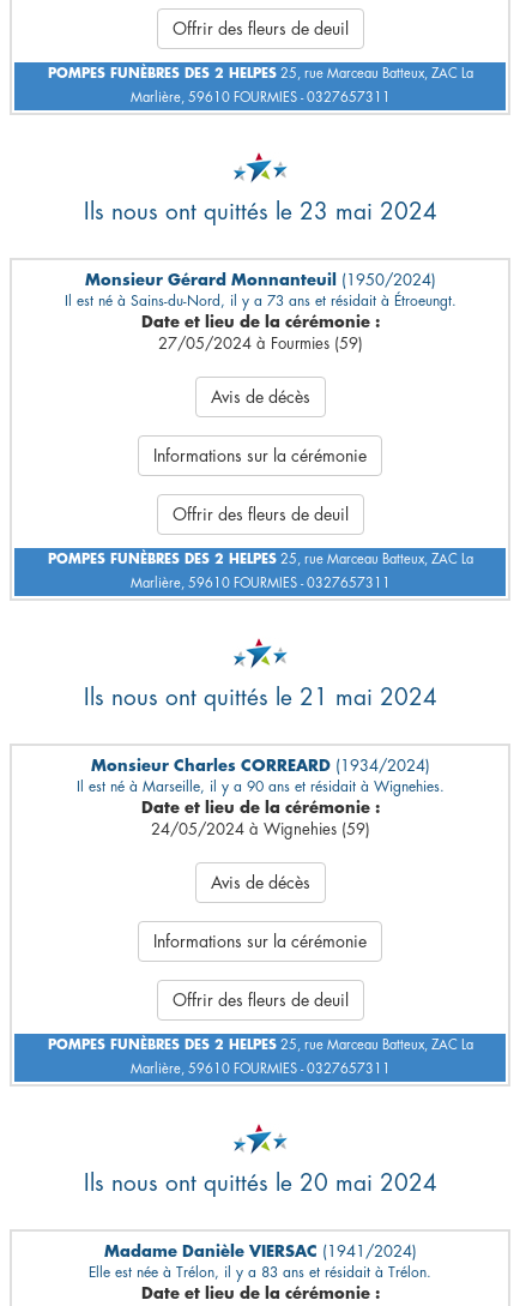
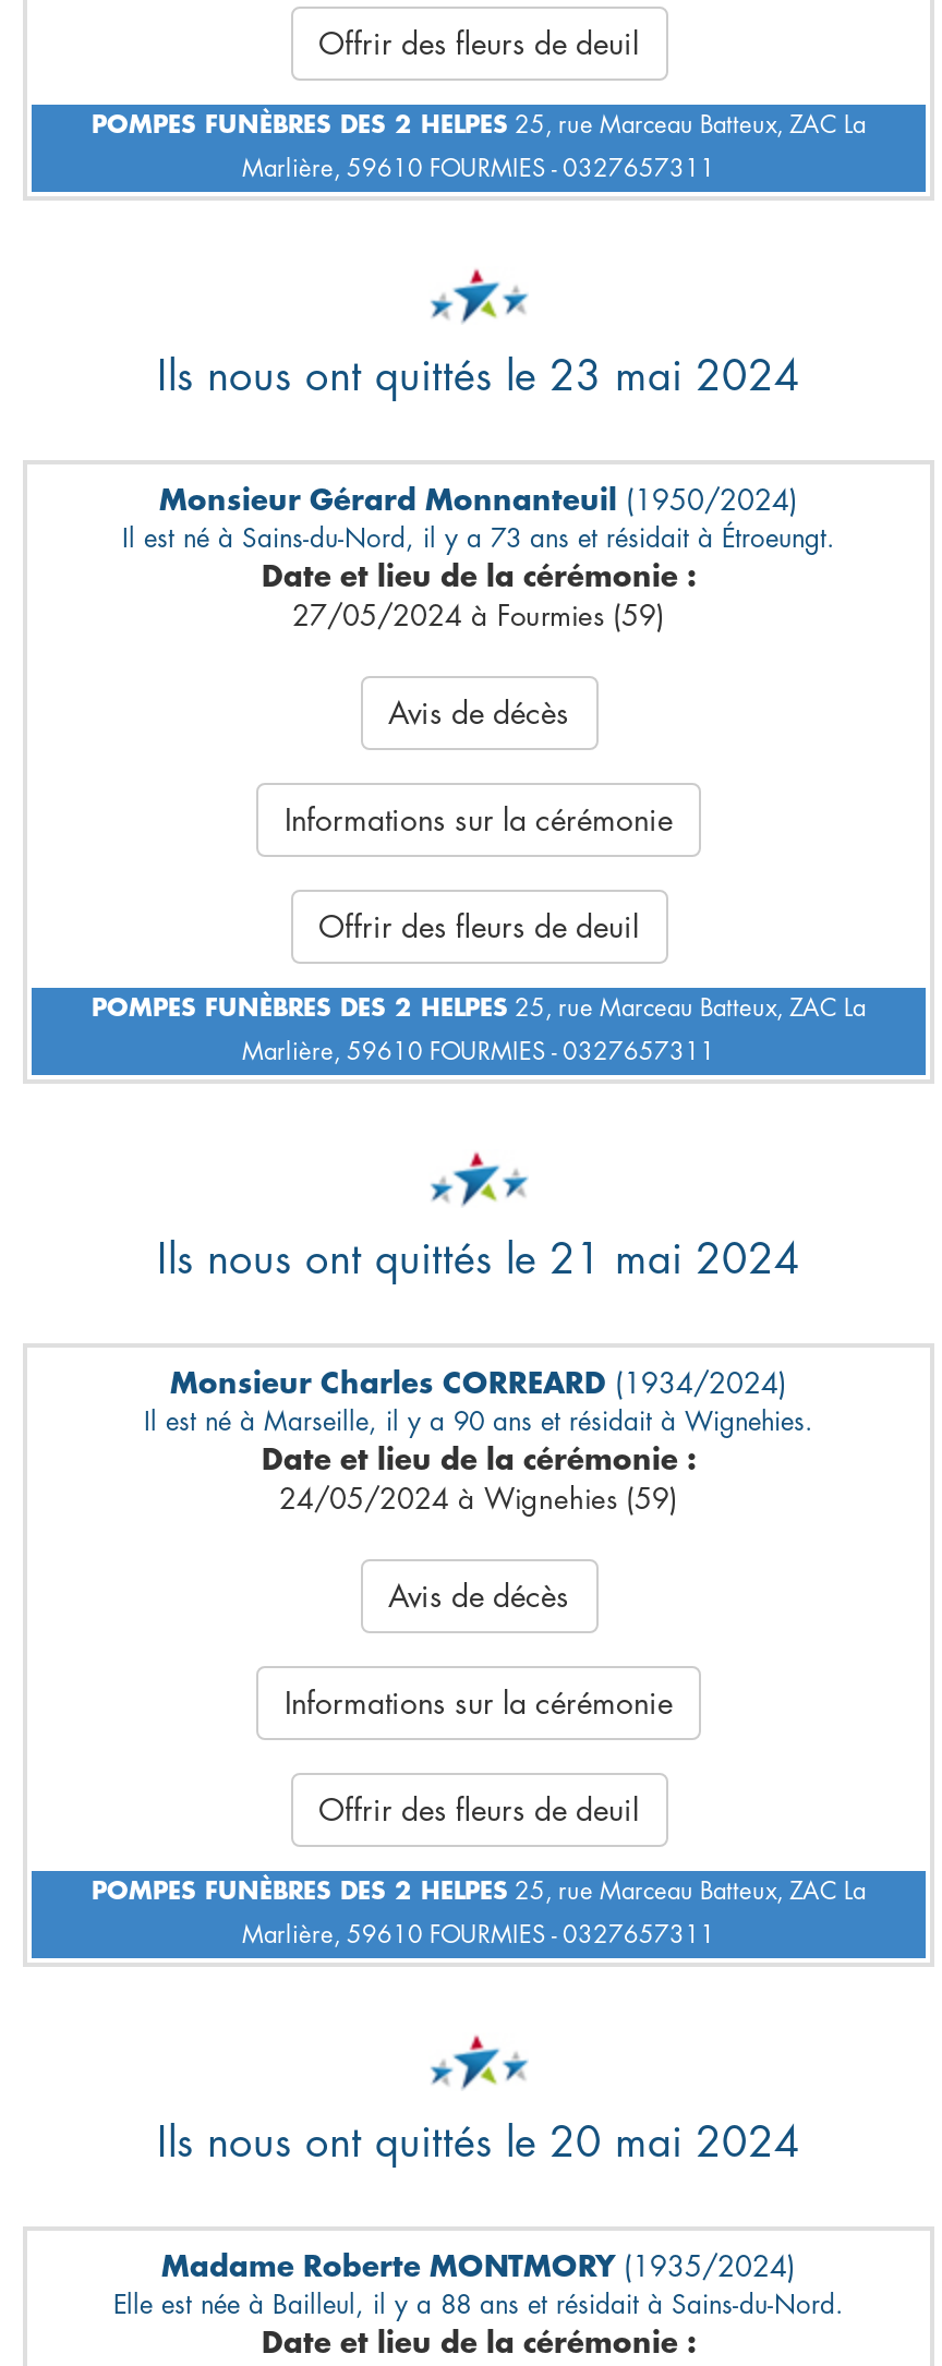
[104,1244,416,1259] Madame Danièle VIERSAC (1941/2024) -> [161,2253,796,2281] Madame Roberte MONTMORY (1935/2024)
[89,1265,431,1280] Elle est née à Trélon, il y a 83 ans et résidait à Trélon. -> [113,2292,844,2318] Elle est née à Bailleul, il y a 88 ans et résidait à Sains-du-Nord.

